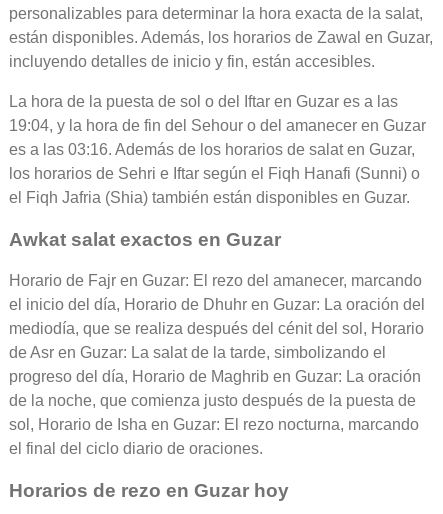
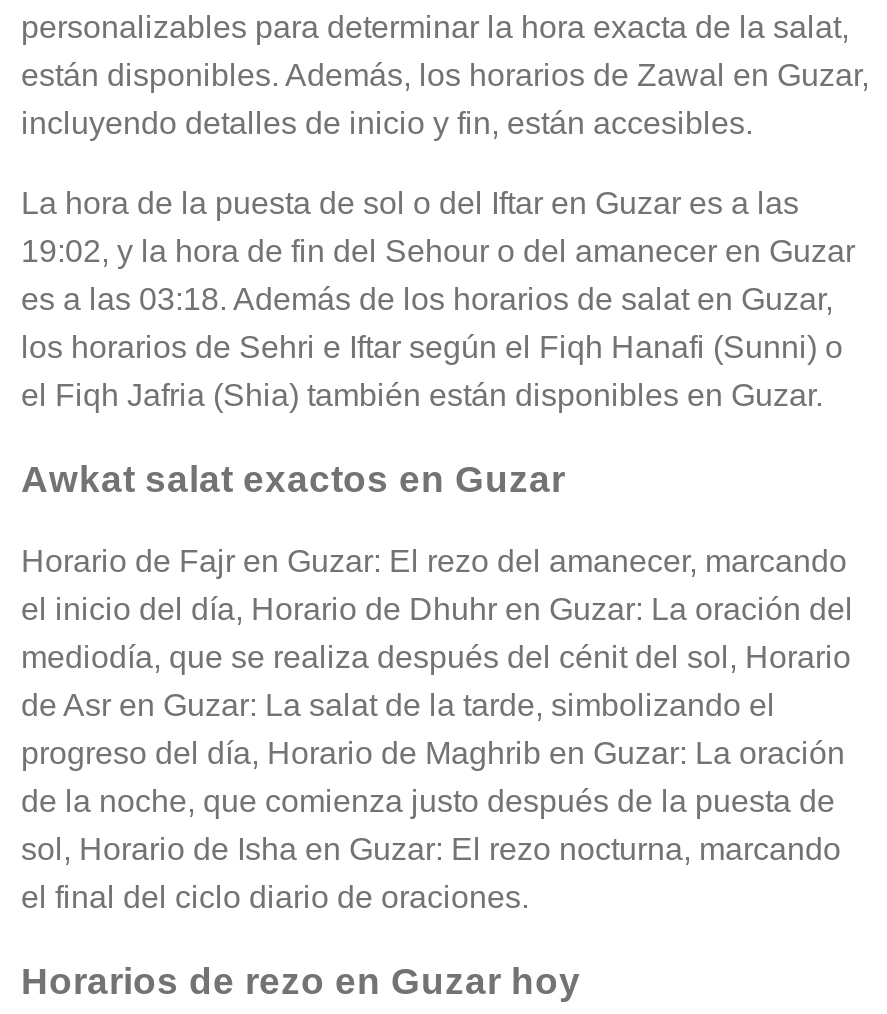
[9,117,426,134] 19:04, y la hora de fin del Sehour o del amanecer en Guzar -> [21,234,855,268] 19:02, y la hora de fin del Sehour o del amanecer en Guzar
[9,141,415,158] es a las 03:16. Además de los horarios de salat en Guzar, -> [21,282,833,316] es a las 03:18. Además de los horarios de salat en Guzar,

